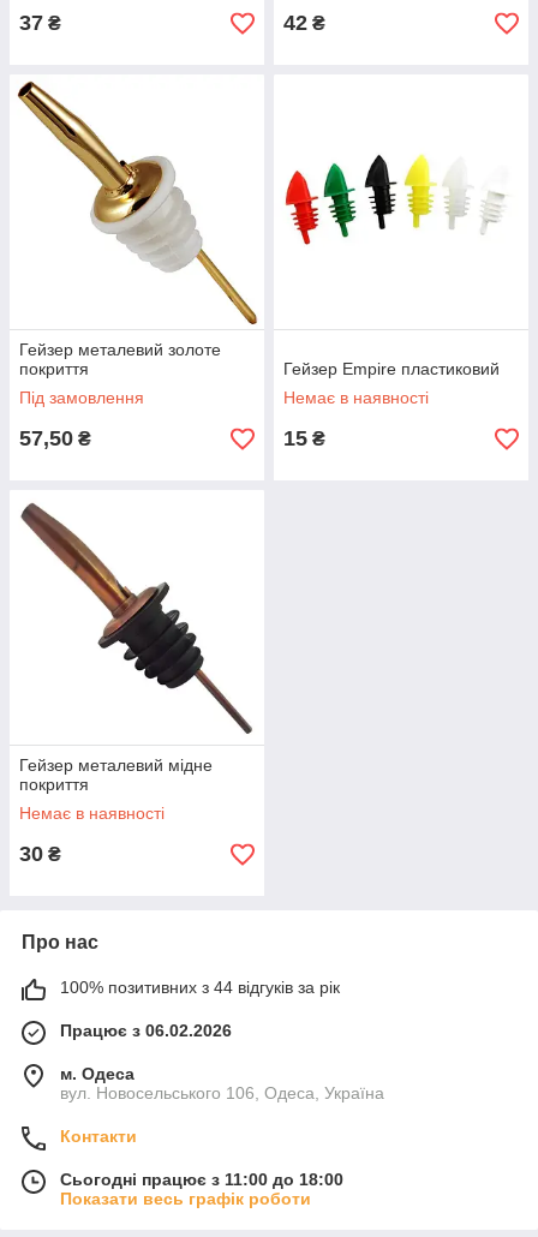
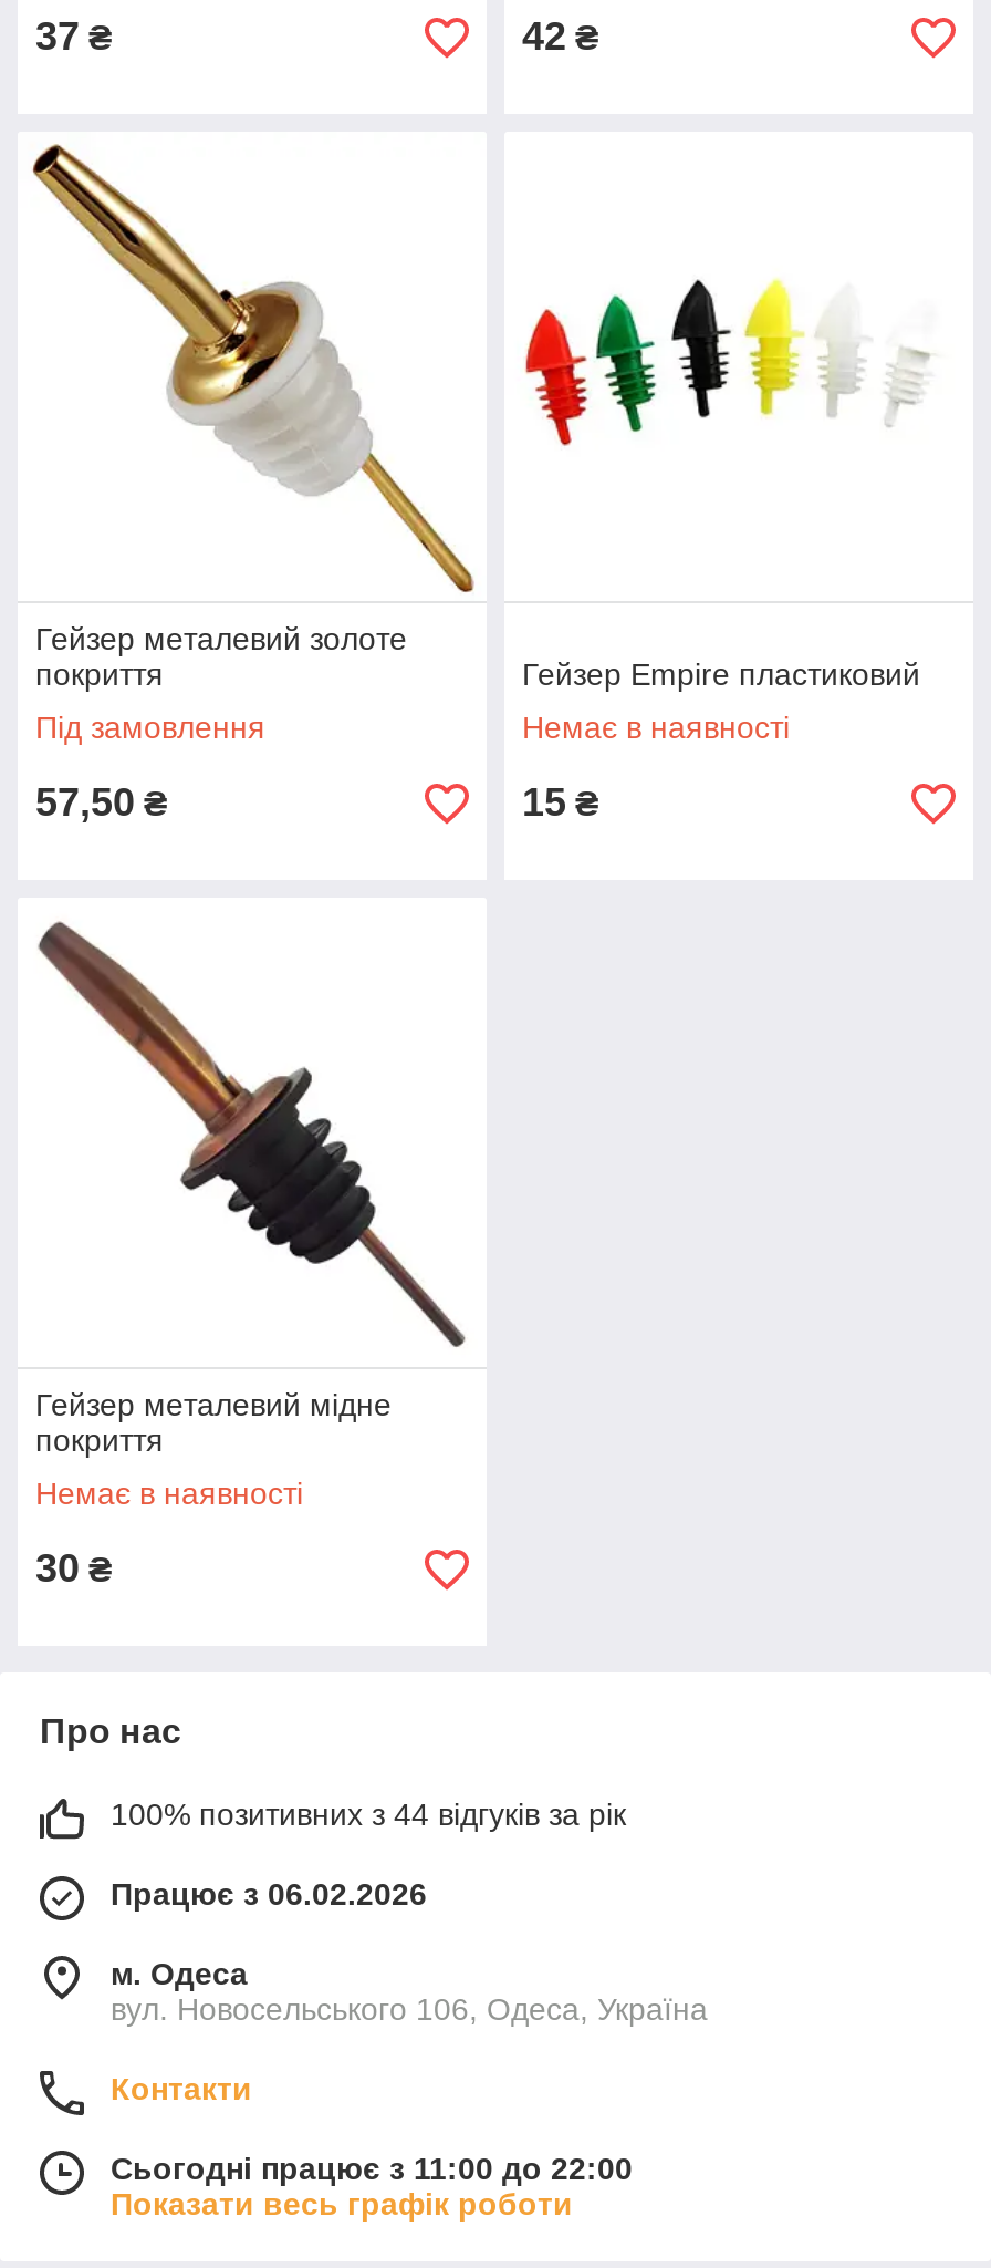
[60,1170,343,1189] Сьогодні працює з 11:00 до 18:00 -> [111,2151,633,2186] Сьогодні працює з 11:00 до 22:00

